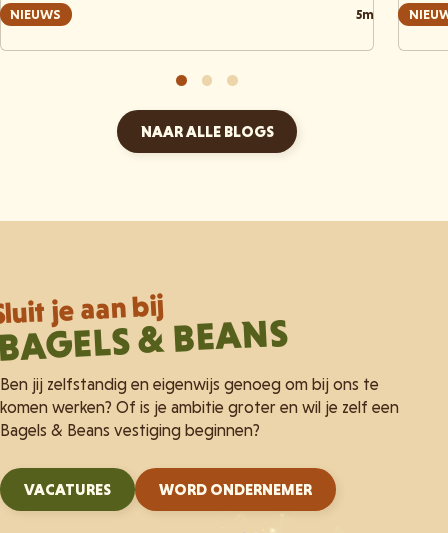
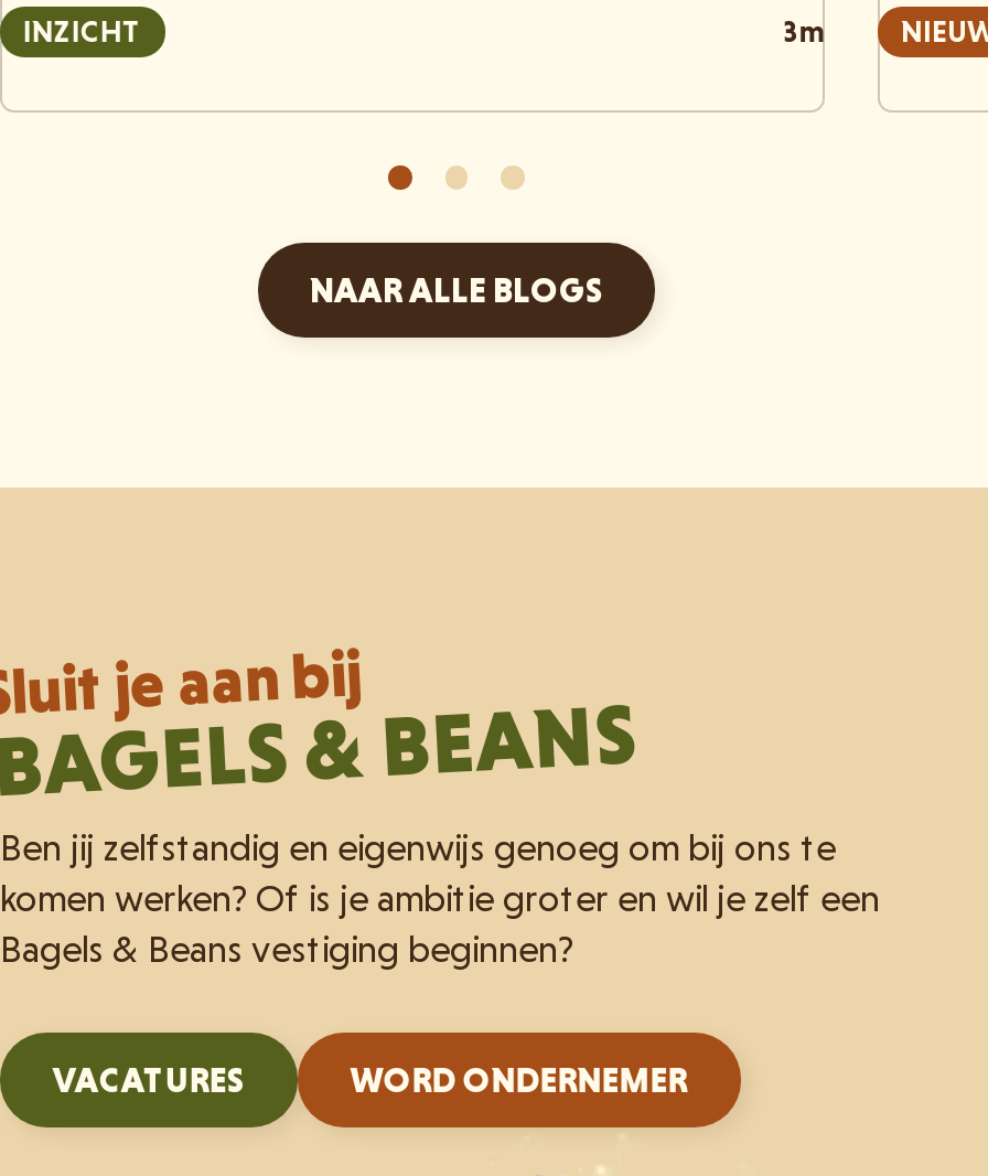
[10,6,374,22] NIEUWS | 5m -> none
none -> [23,13,825,48] INZICHT | 3m

